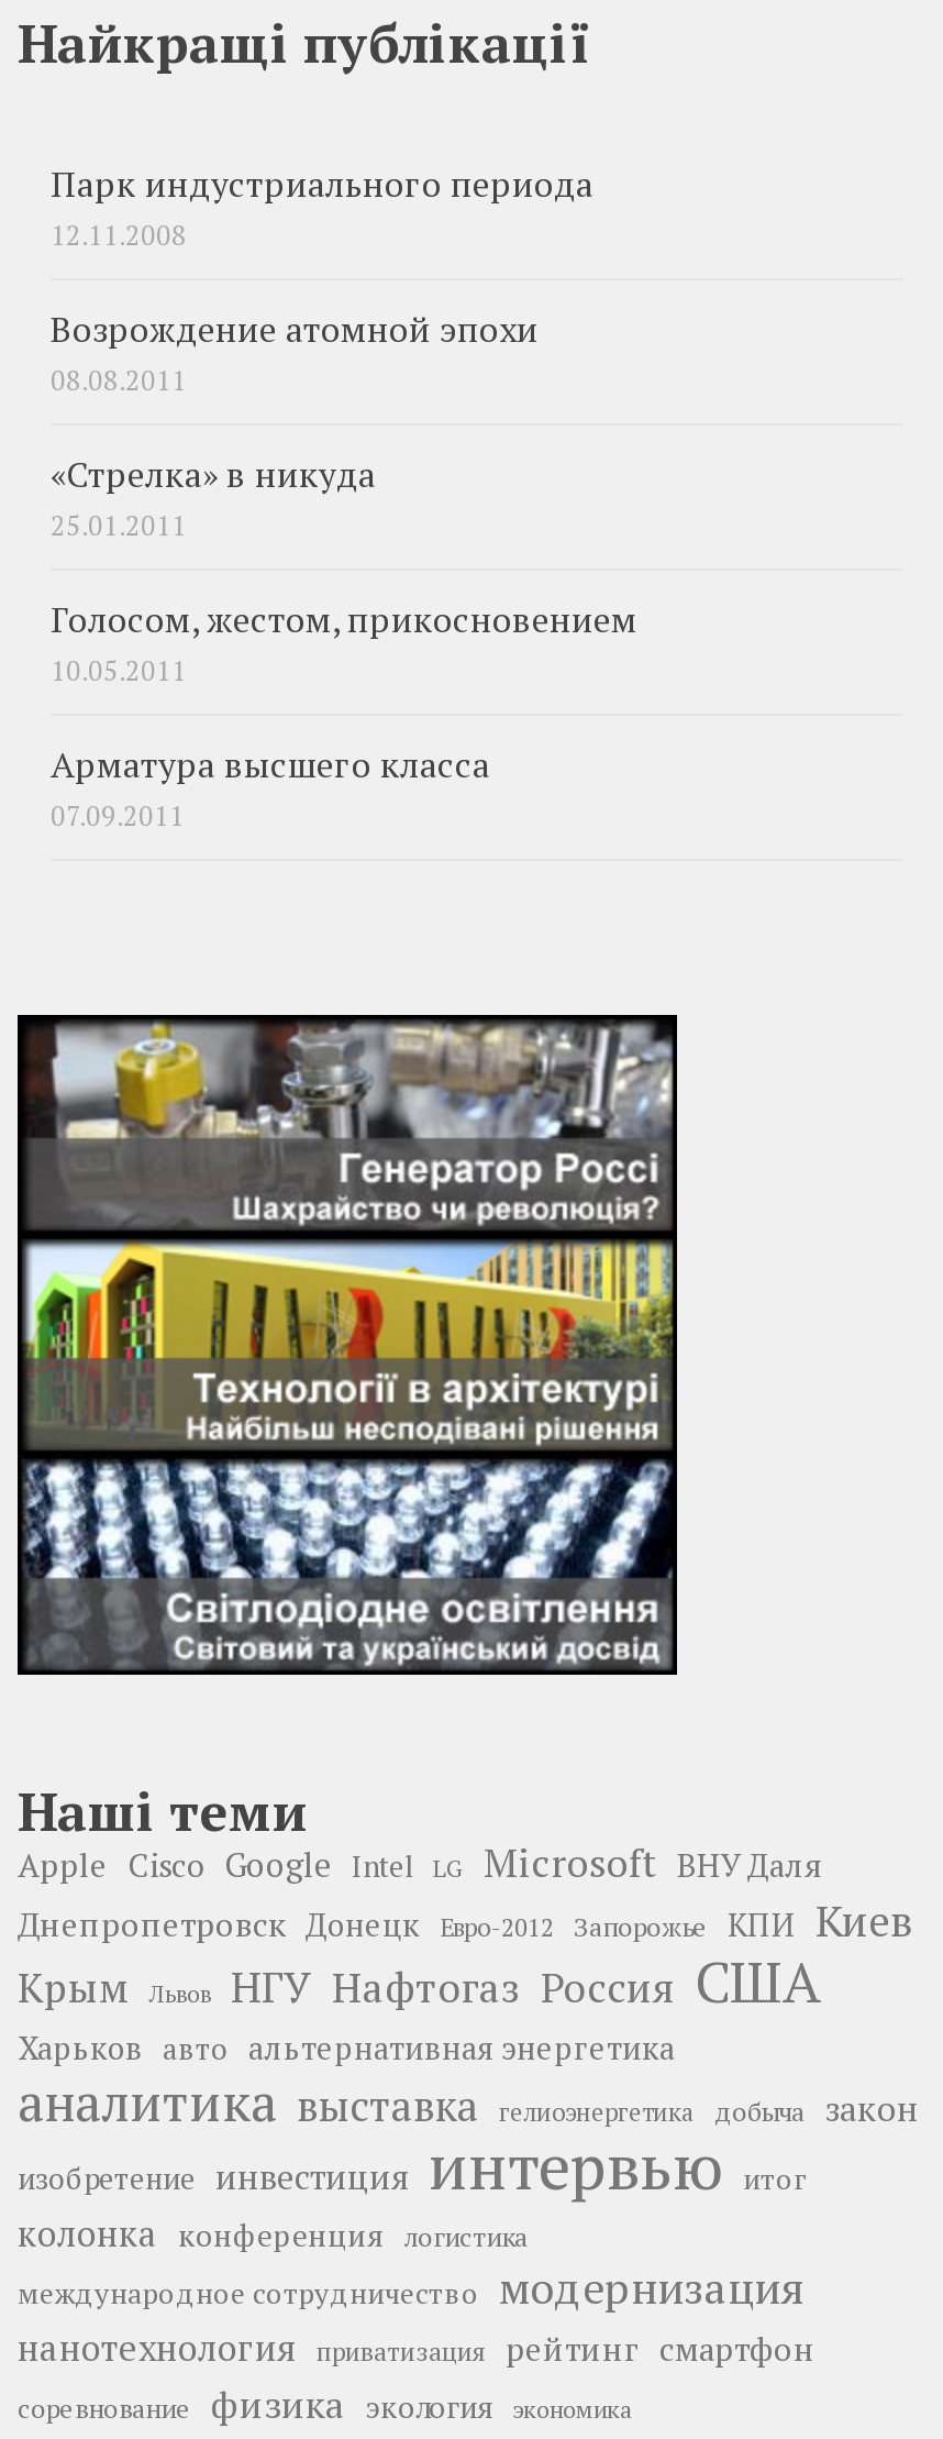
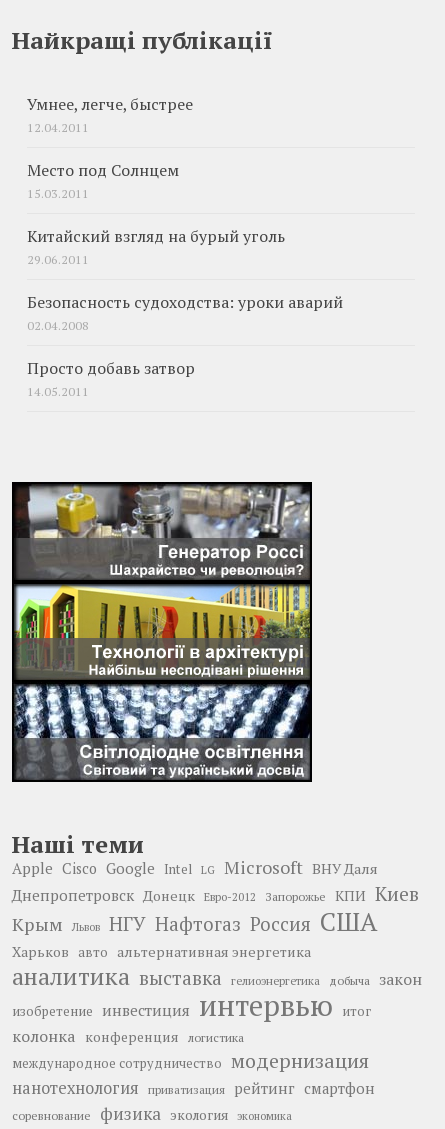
[51,163,593,255] Парк индустриального периода | 12.11.2008 -> [27,94,193,136] Умнее, легче, быстрее | 12.04.2011
[51,308,539,400] Возрождение атомной эпохи | 08.08.2011 -> [27,160,179,202] Место под Солнцем | 15.03.2011
[51,453,376,546] «Стрелка» в никуда | 25.01.2011 -> [27,226,285,268] Китайский взгляд на бурый уголь | 29.06.2011
[51,598,637,691] Голосом, жестом, прикосновением | 10.05.2011 -> [27,292,343,334] Безопасность судоходства: уроки аварий | 02.04.2008
[51,744,490,836] Арматура высшего класса | 07.09.2011 -> [27,358,195,400] Просто добавь затвор | 14.05.2011

